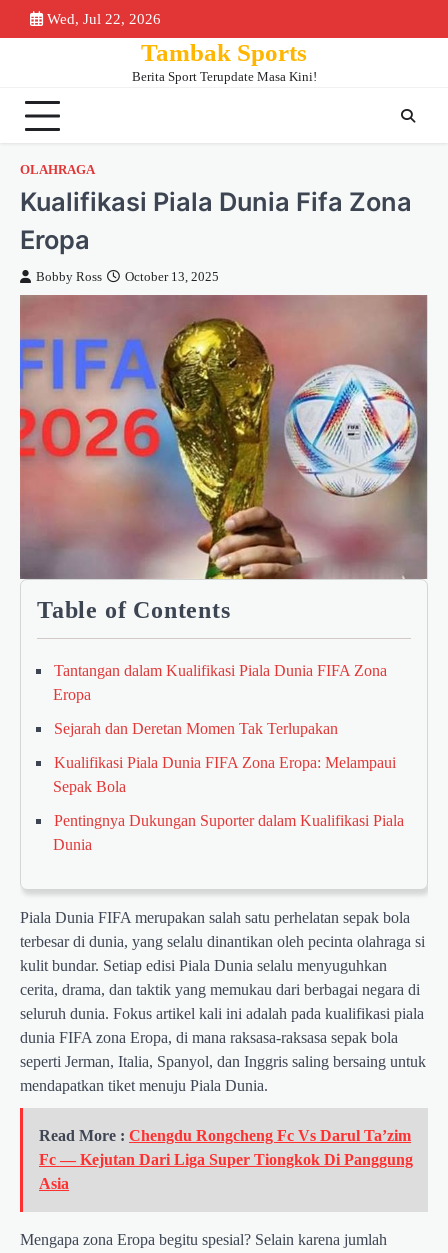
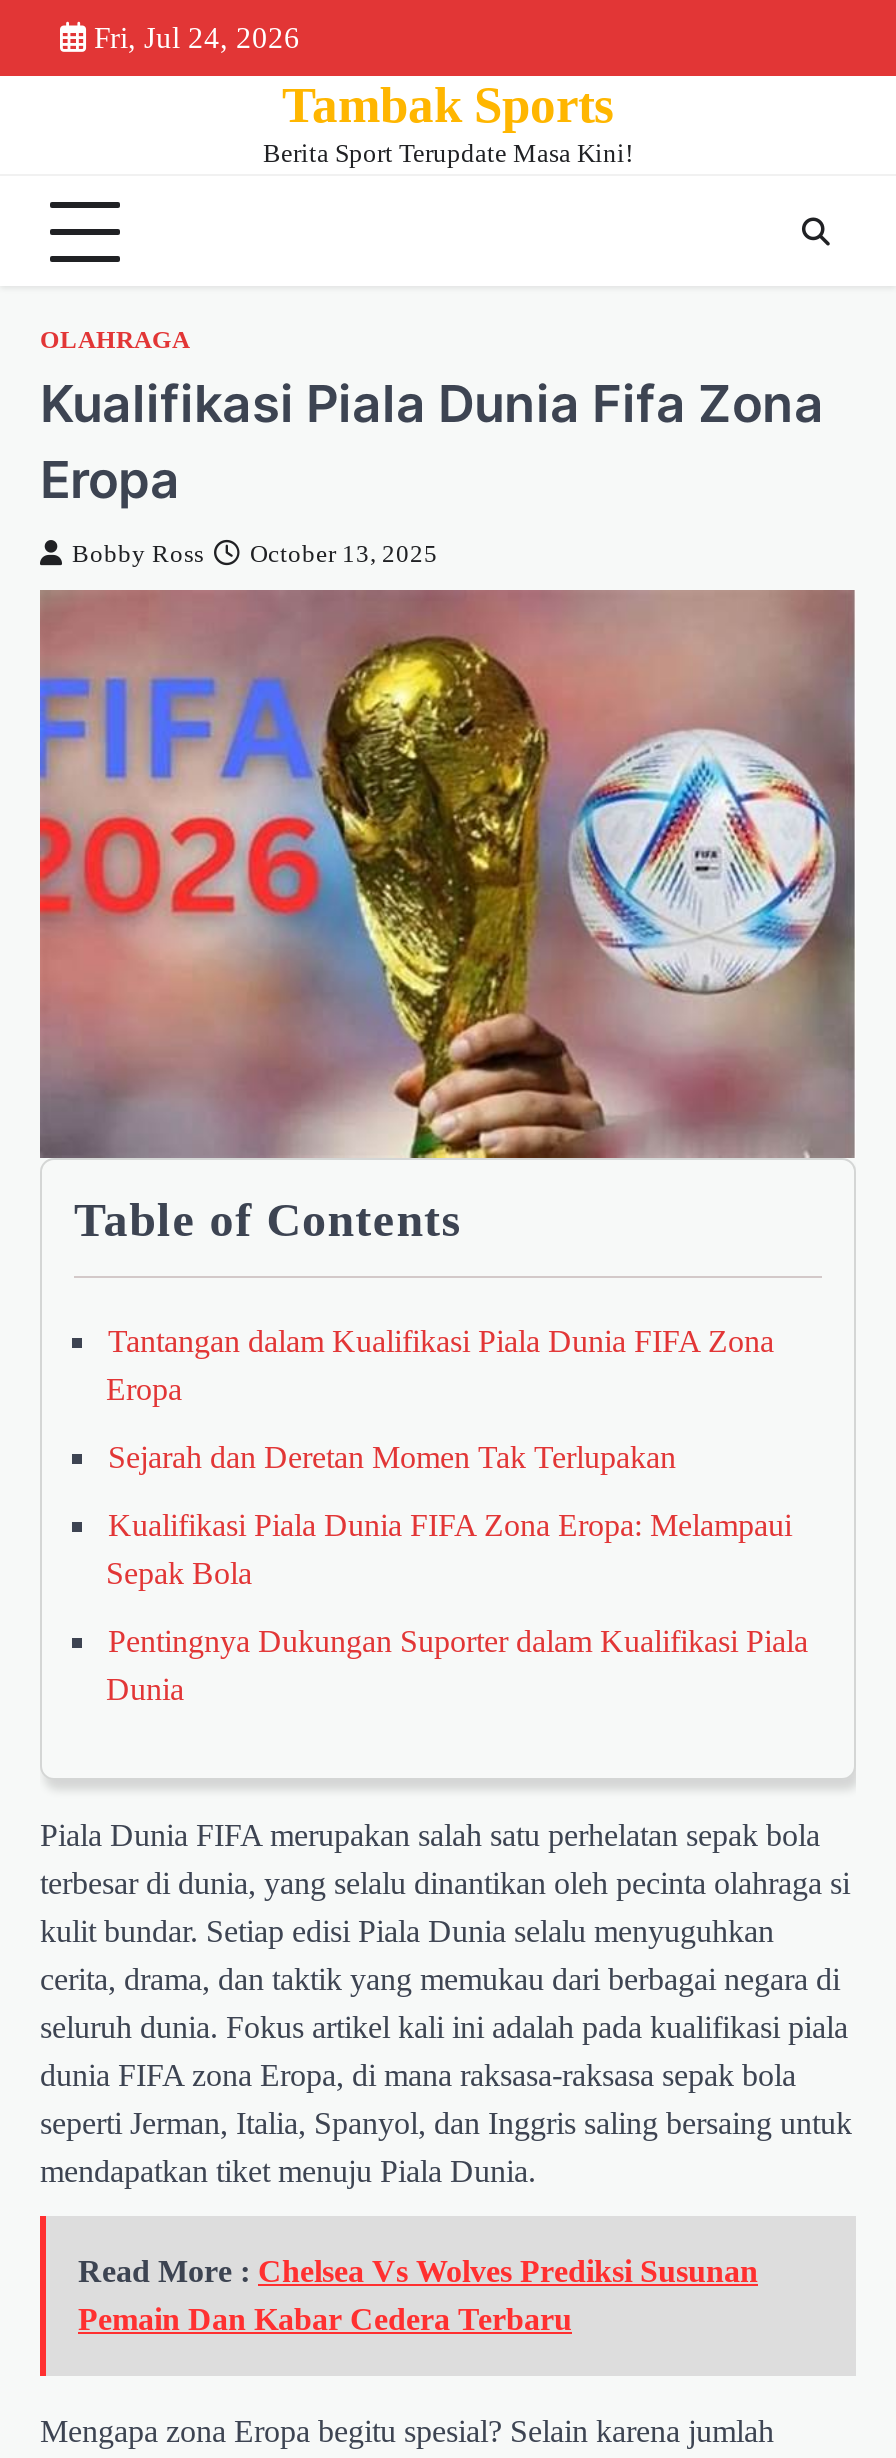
[47,11,161,27] Wed, Jul 22, 2026 -> [94,22,300,54] Fri, Jul 24, 2026
[39,1127,413,1192] Read More : Chengdu Rongcheng Fc Vs Darul Ta’zim | Fc — Kejutan Dari Liga Super Tiongkok Di Panggung | Asia -> [78,2254,758,2336] Read More : Chelsea Vs Wolves Prediksi Susunan | Pemain Dan Kabar Cedera Terbaru

